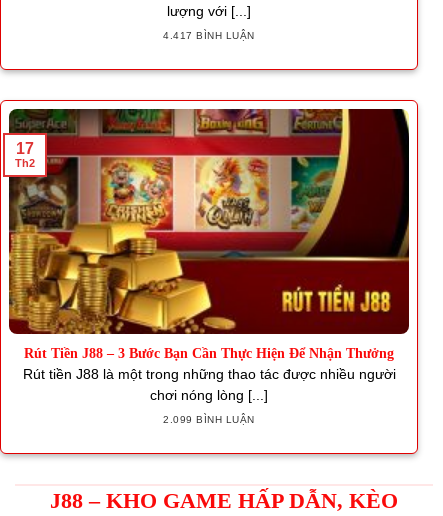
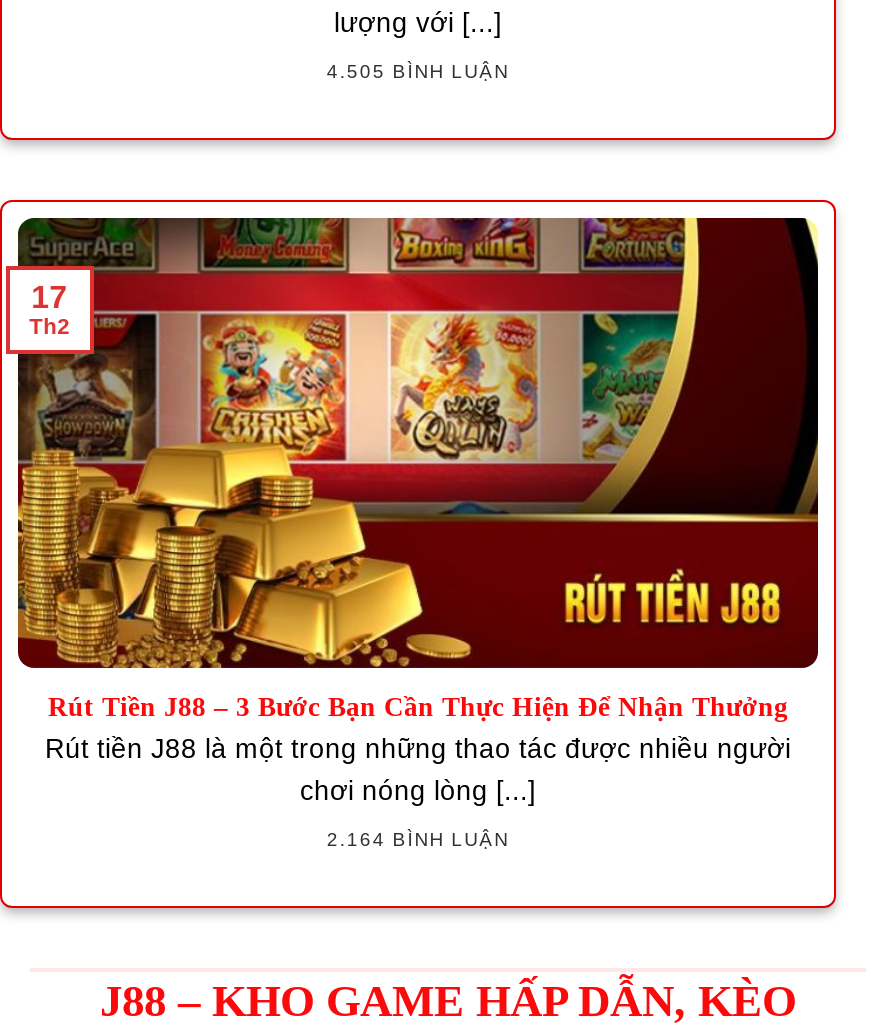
[163,30,255,41] 4.417 BÌNH LUẬN -> [327,61,509,83] 4.505 BÌNH LUẬN
[163,414,255,425] 2.099 BÌNH LUẬN -> [327,828,509,850] 2.164 BÌNH LUẬN

